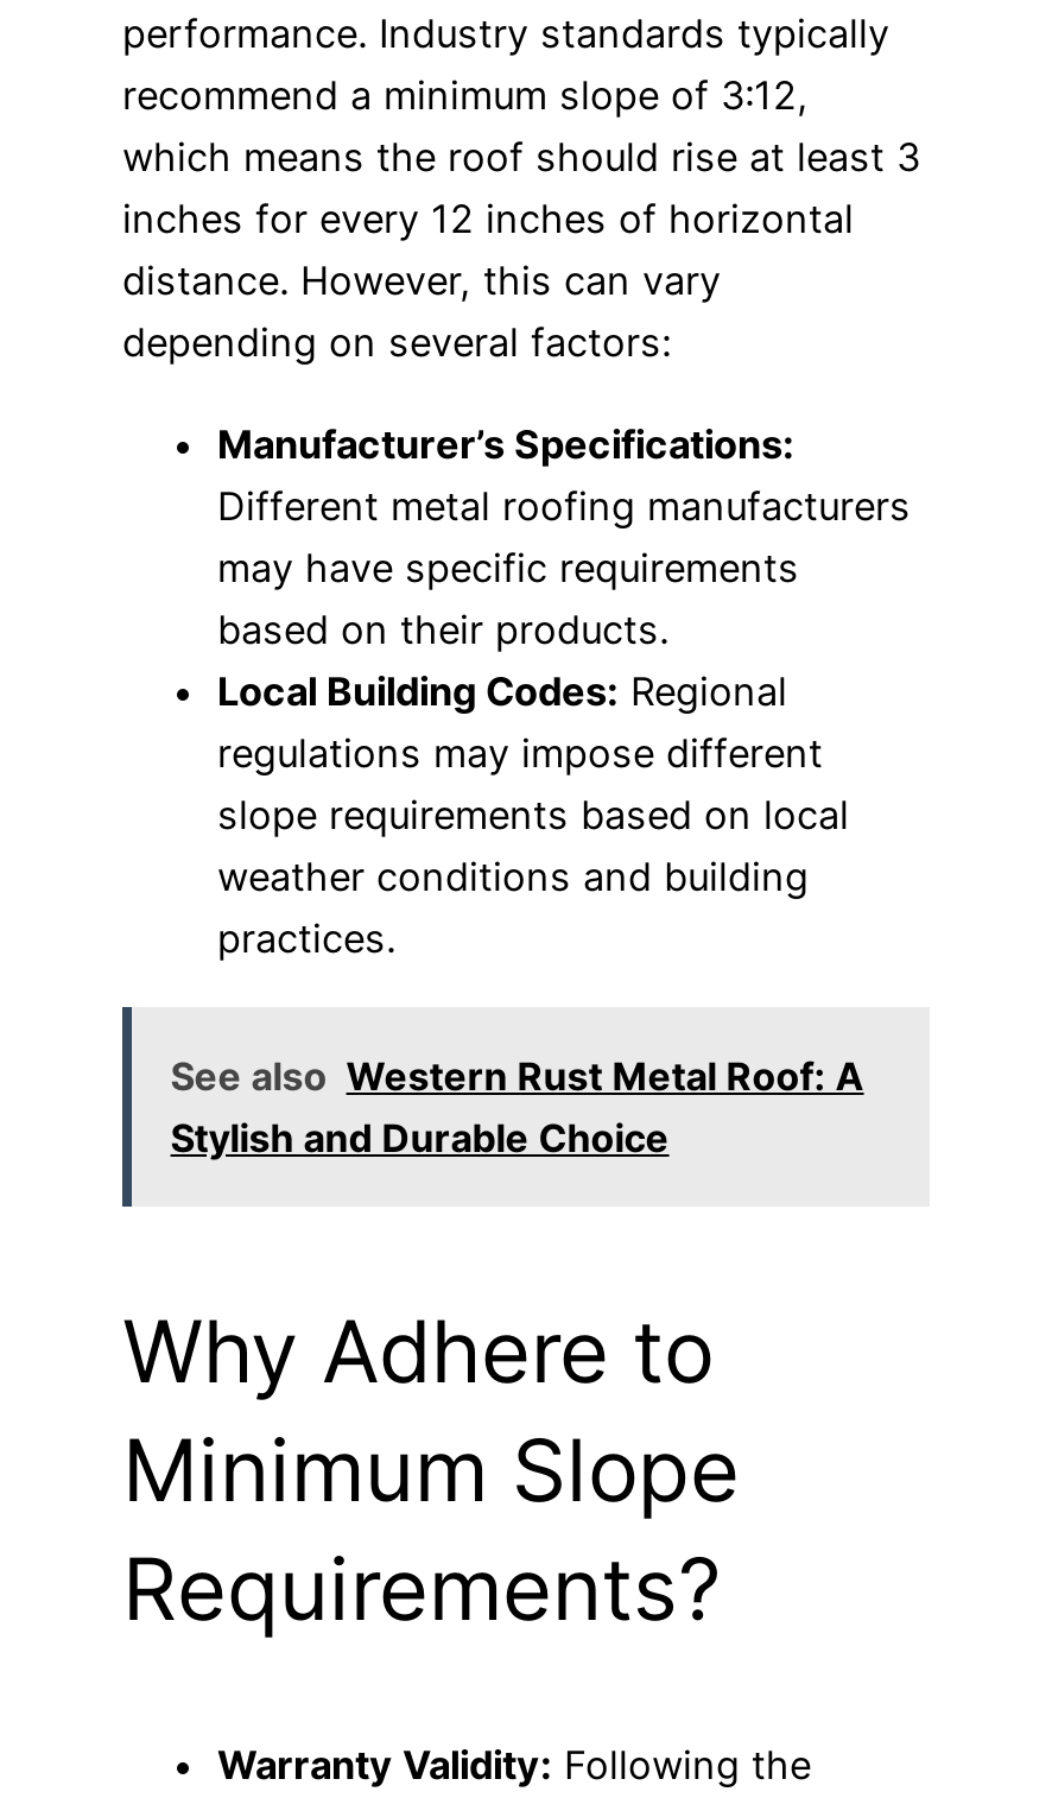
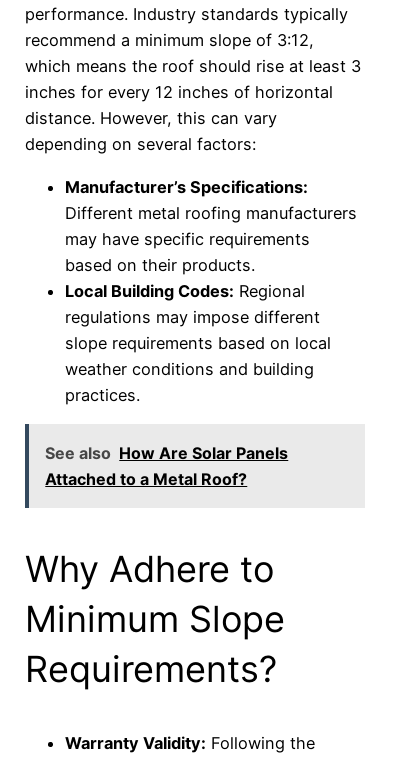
[171,1052,864,1162] See also Western Rust Metal Roof: A | Stylish and Durable Choice -> [45,443,288,489] See also How Are Solar Panels | Attached to a Metal Roof?

